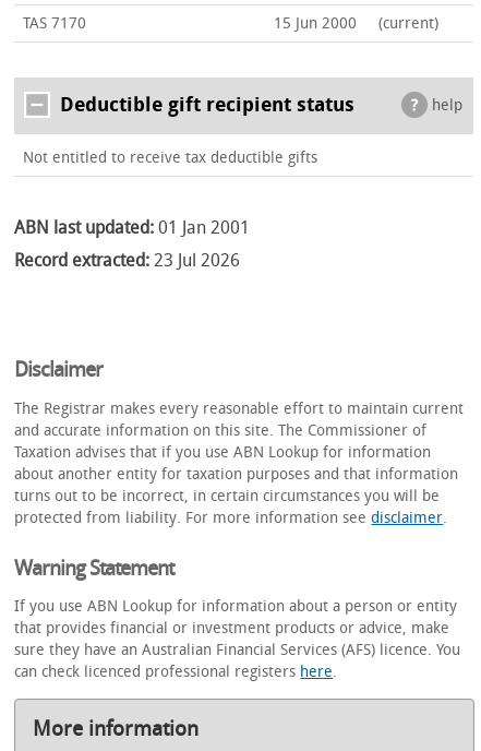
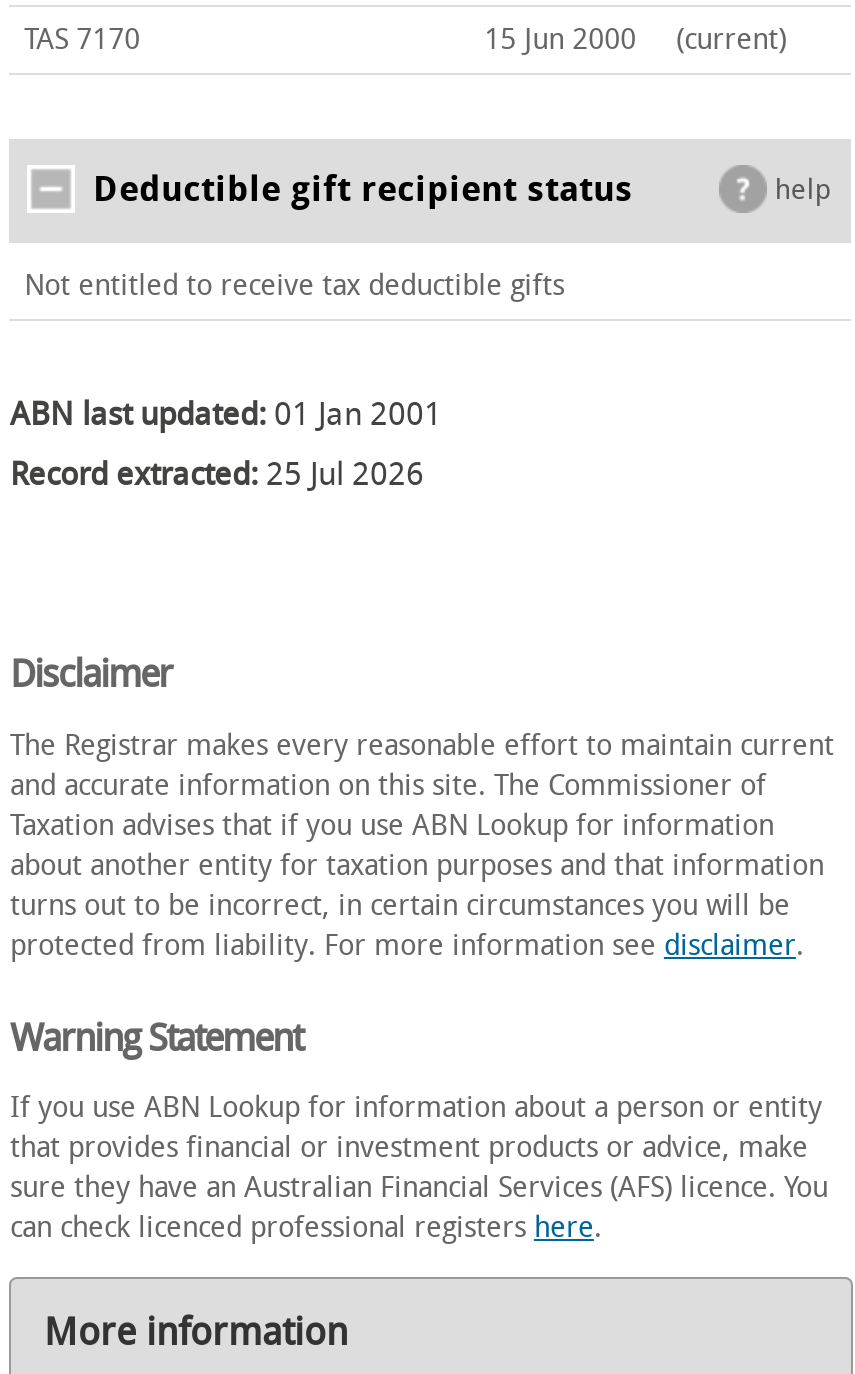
[15,250,240,270] Record extracted: 23 Jul 2026 -> [10,454,424,492] Record extracted: 25 Jul 2026

